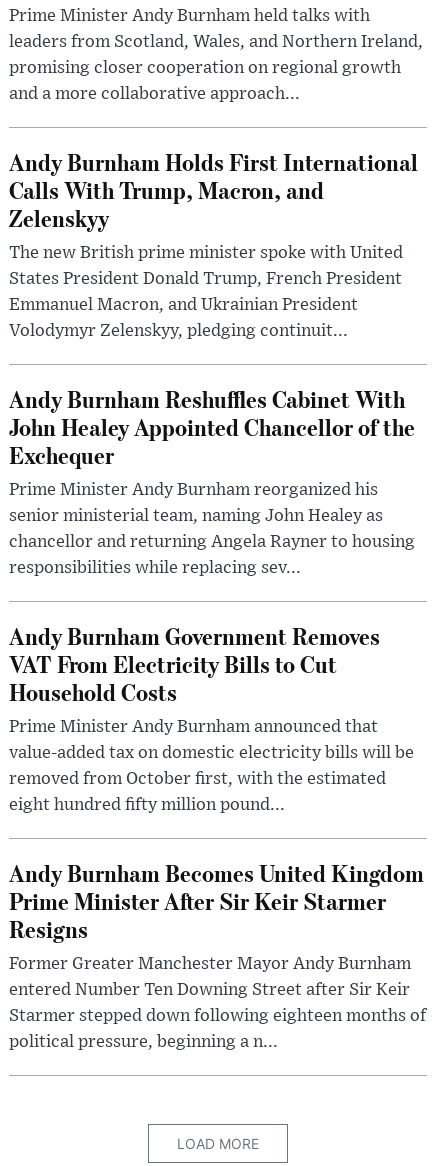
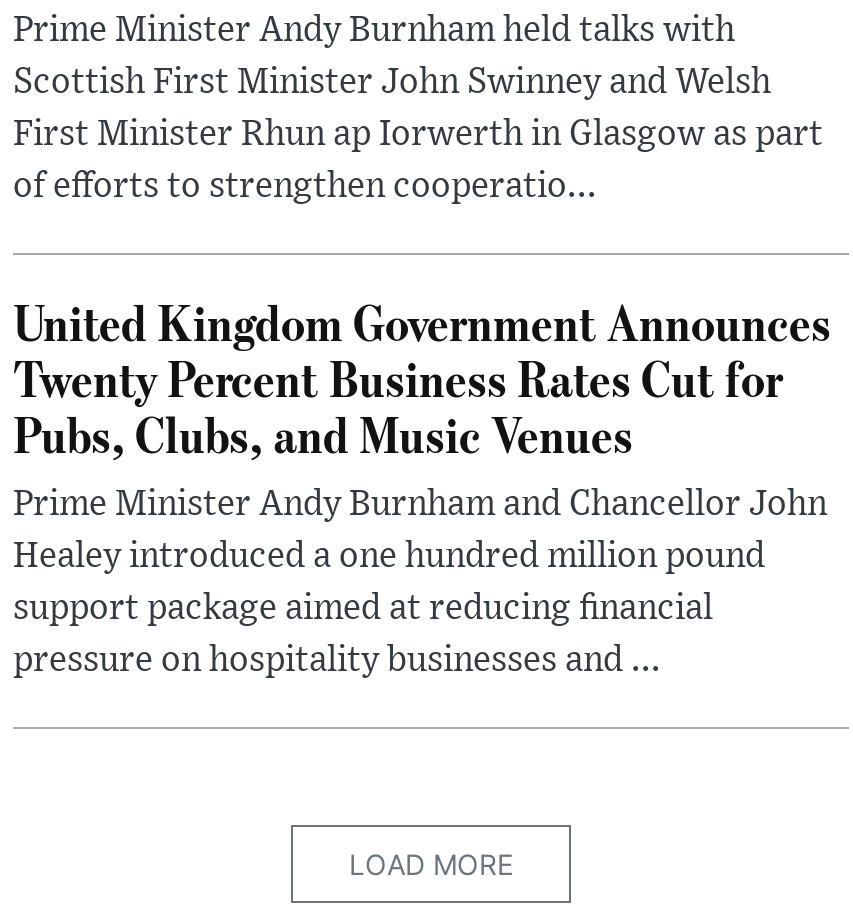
[9,33,426,1051] leaders from Scotland, Wales, and Northern Ireland, | promising closer cooperation on regional growth | and a more collaborative approach... | Andy Burnham Holds First International | Calls With Trump, Macron, and | Zelenskyy | The new British prime minister spoke with United | States President Donald Trump, French President | Emmanuel Macron, and Ukrainian President | Volodymyr Zelenskyy, pledging continuit... | Andy Burnham Reshuffles Cabinet With | John Healey Appointed Chancellor of the | Exchequer | Prime Minister Andy Burnham reorganized his | senior ministerial team, naming John Healey as | chancellor and returning Angela Rayner to housing | responsibilities while replacing sev... | Andy Burnham Government Removes | VAT From Electricity Bills to Cut | Household Costs | Prime Minister Andy Burnham announced that | value-added tax on domestic electricity bills will be | removed from October first, with the estimated | eight hundred fifty million pound... | Andy Burnham Becomes United Kingdom | Prime Minister After Sir Keir Starmer | Resigns | Former Greater Manchester Mayor Andy Burnham | entered Number Ten Downing Street after Sir Keir | Starmer stepped down following eighteen months of | political pressure, beginning a n... -> [13,65,831,679] Scottish First Minister John Swinney and Welsh | First Minister Rhun ap Iorwerth in Glasgow as part | of efforts to strengthen cooperatio... | United Kingdom Government Announces | Twenty Percent Business Rates Cut for | Pubs, Clubs, and Music Venues | Prime Minister Andy Burnham and Chancellor John | Healey introduced a one hundred million pound | support package aimed at reducing financial | pressure on hospitality businesses and ...

